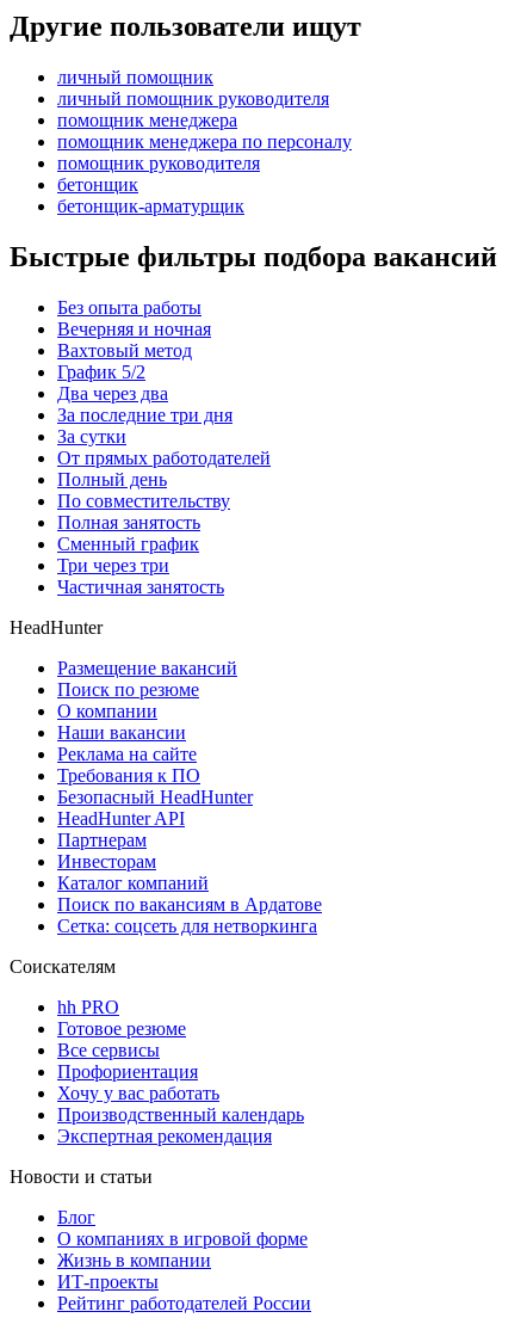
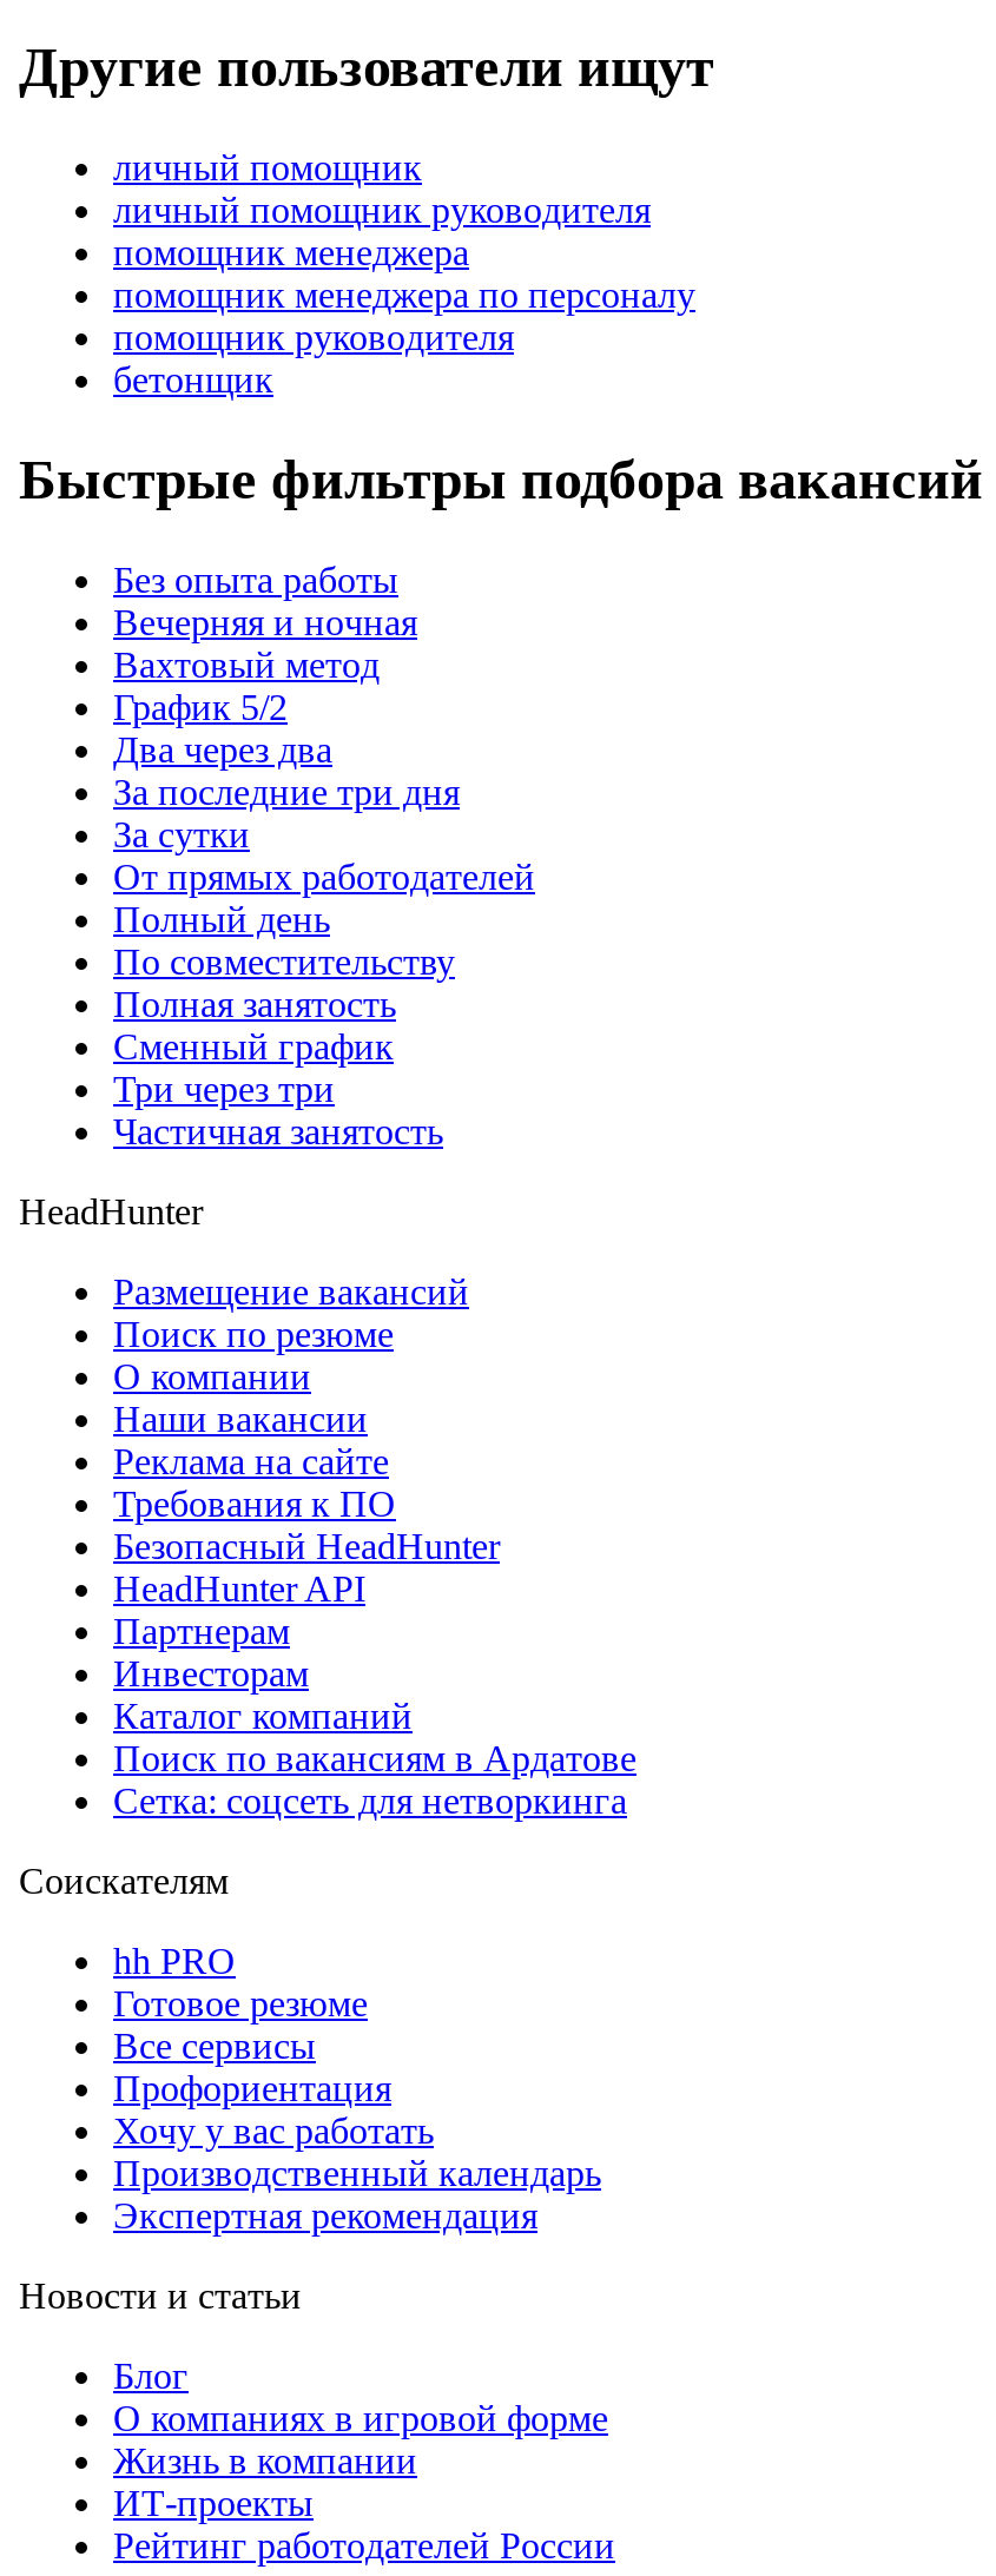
[57,196,244,216] бетонщик-арматурщик -> none

